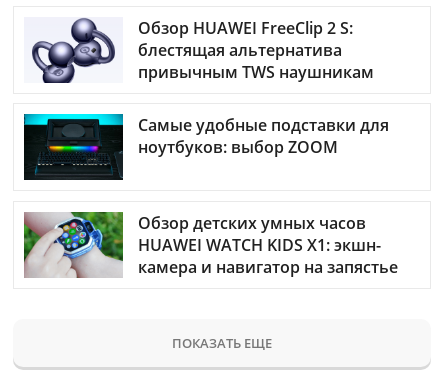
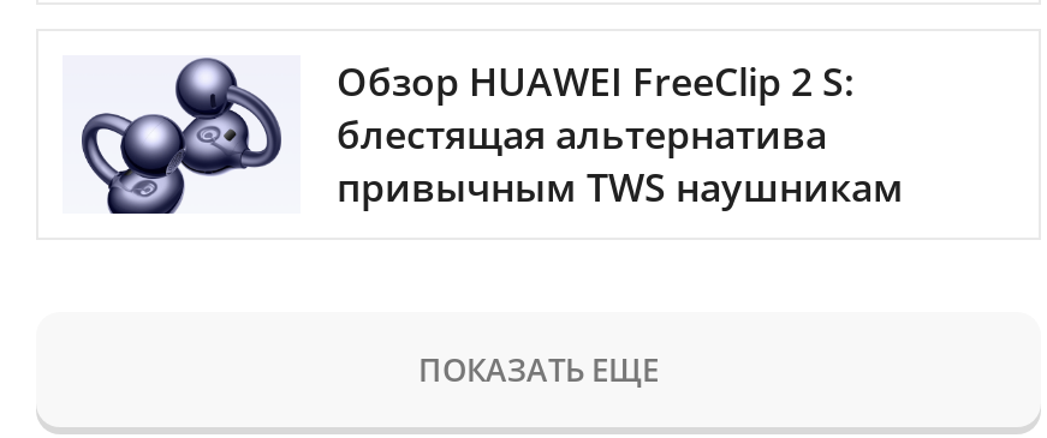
[23,113,398,277] [image] | Самые удобные подставки для | ноутбуков: выбор ZOOM | Обзор детских умных часов | HUAWEI WATCH KIDS X1: экшн- | камера и навигатор на запястье -> none
[23,211,124,279] [image] -> none

